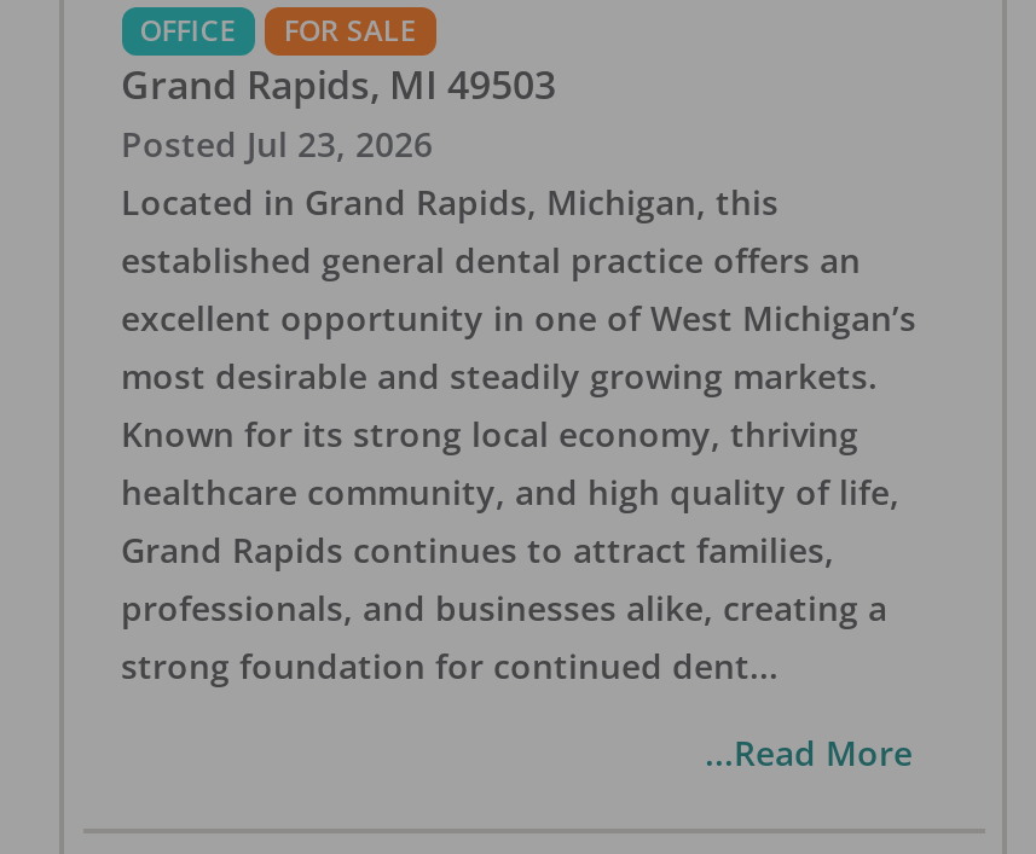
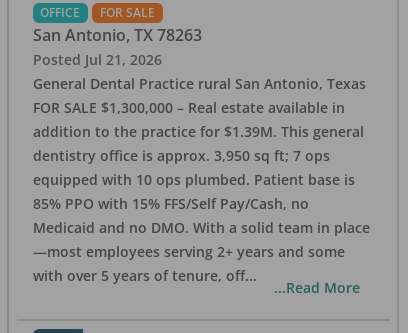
[121,59,916,689] Grand Rapids, MI 49503 | Posted Jul 23, 2026 | Located in Grand Rapids, Michigan, this | established general dental practice offers an | excellent opportunity in one of West Michigan’s | most desirable and steadily growing markets. | Known for its strong local economy, thriving | healthcare community, and high quality of life, | Grand Rapids continues to attract families, | professionals, and businesses alike, creating a | strong foundation for continued dent... -> [32,24,369,285] San Antonio, TX 78263 | Posted Jul 21, 2026 | General Dental Practice rural San Antonio, Texas | FOR SALE $1,300,000 – Real estate available in | addition to the practice for $1.39M. This general | dentistry office is approx. 3,950 sq ft; 7 ops | equipped with 10 ops plumbed. Patient base is | 85% PPO with 15% FFS/Self Pay/Cash, no | Medicaid and no DMO. With a solid team in place | —most employees serving 2+ years and some | with over 5 years of tenure, off...

